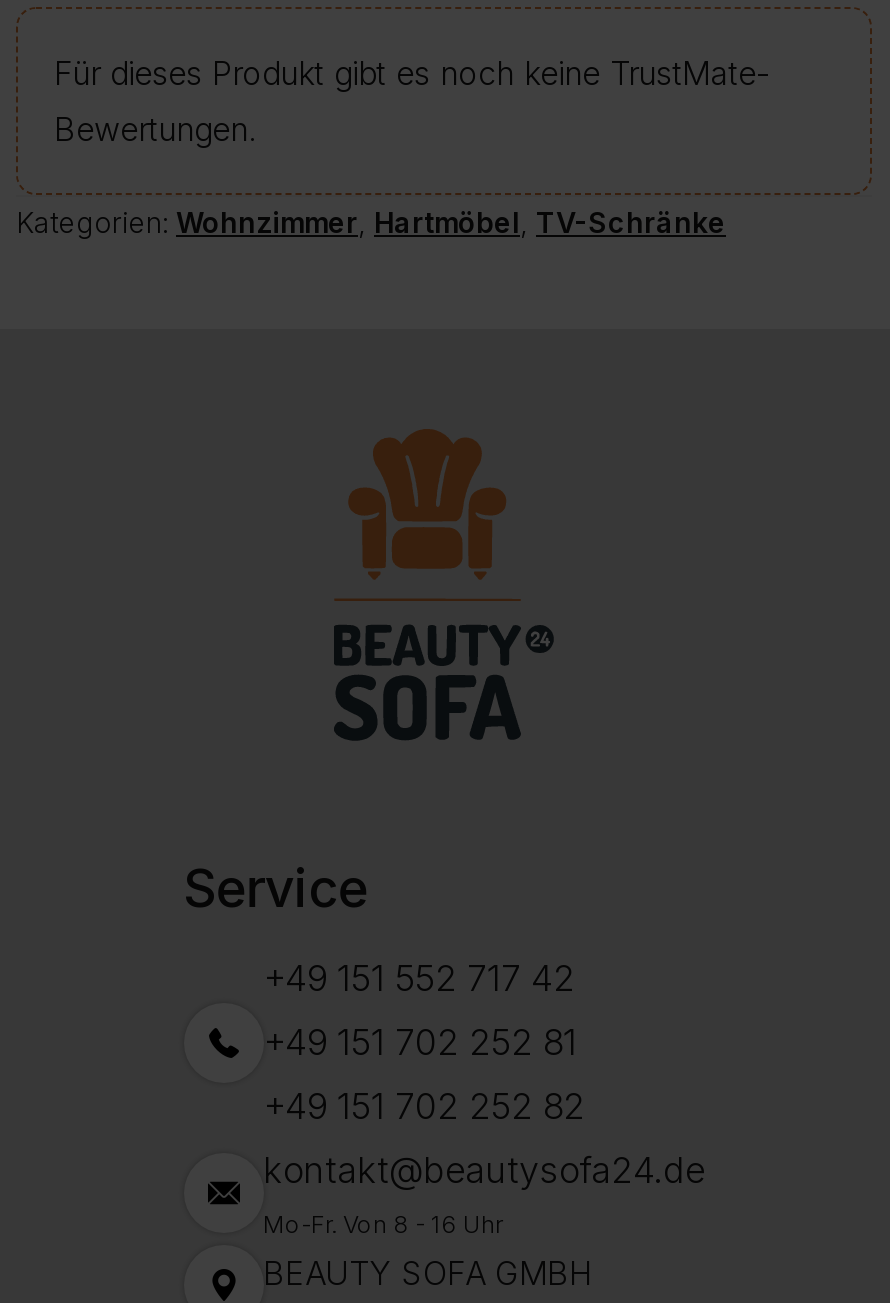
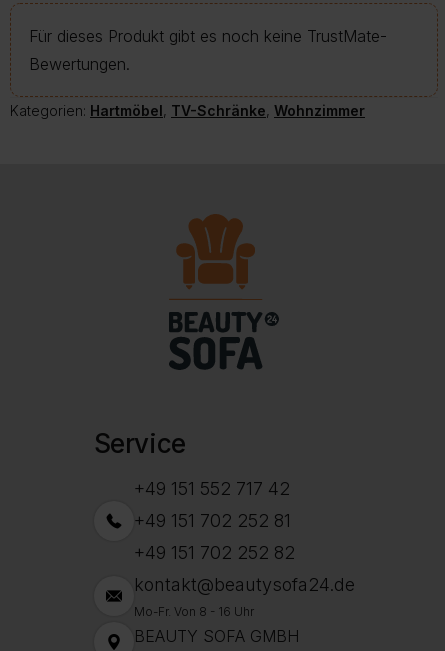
[16,204,726,238] Kategorien: Wohnzimmer, Hartmöbel, TV-Schränke -> [10,101,365,118] Kategorien: Hartmöbel, TV-Schränke, Wohnzimmer

